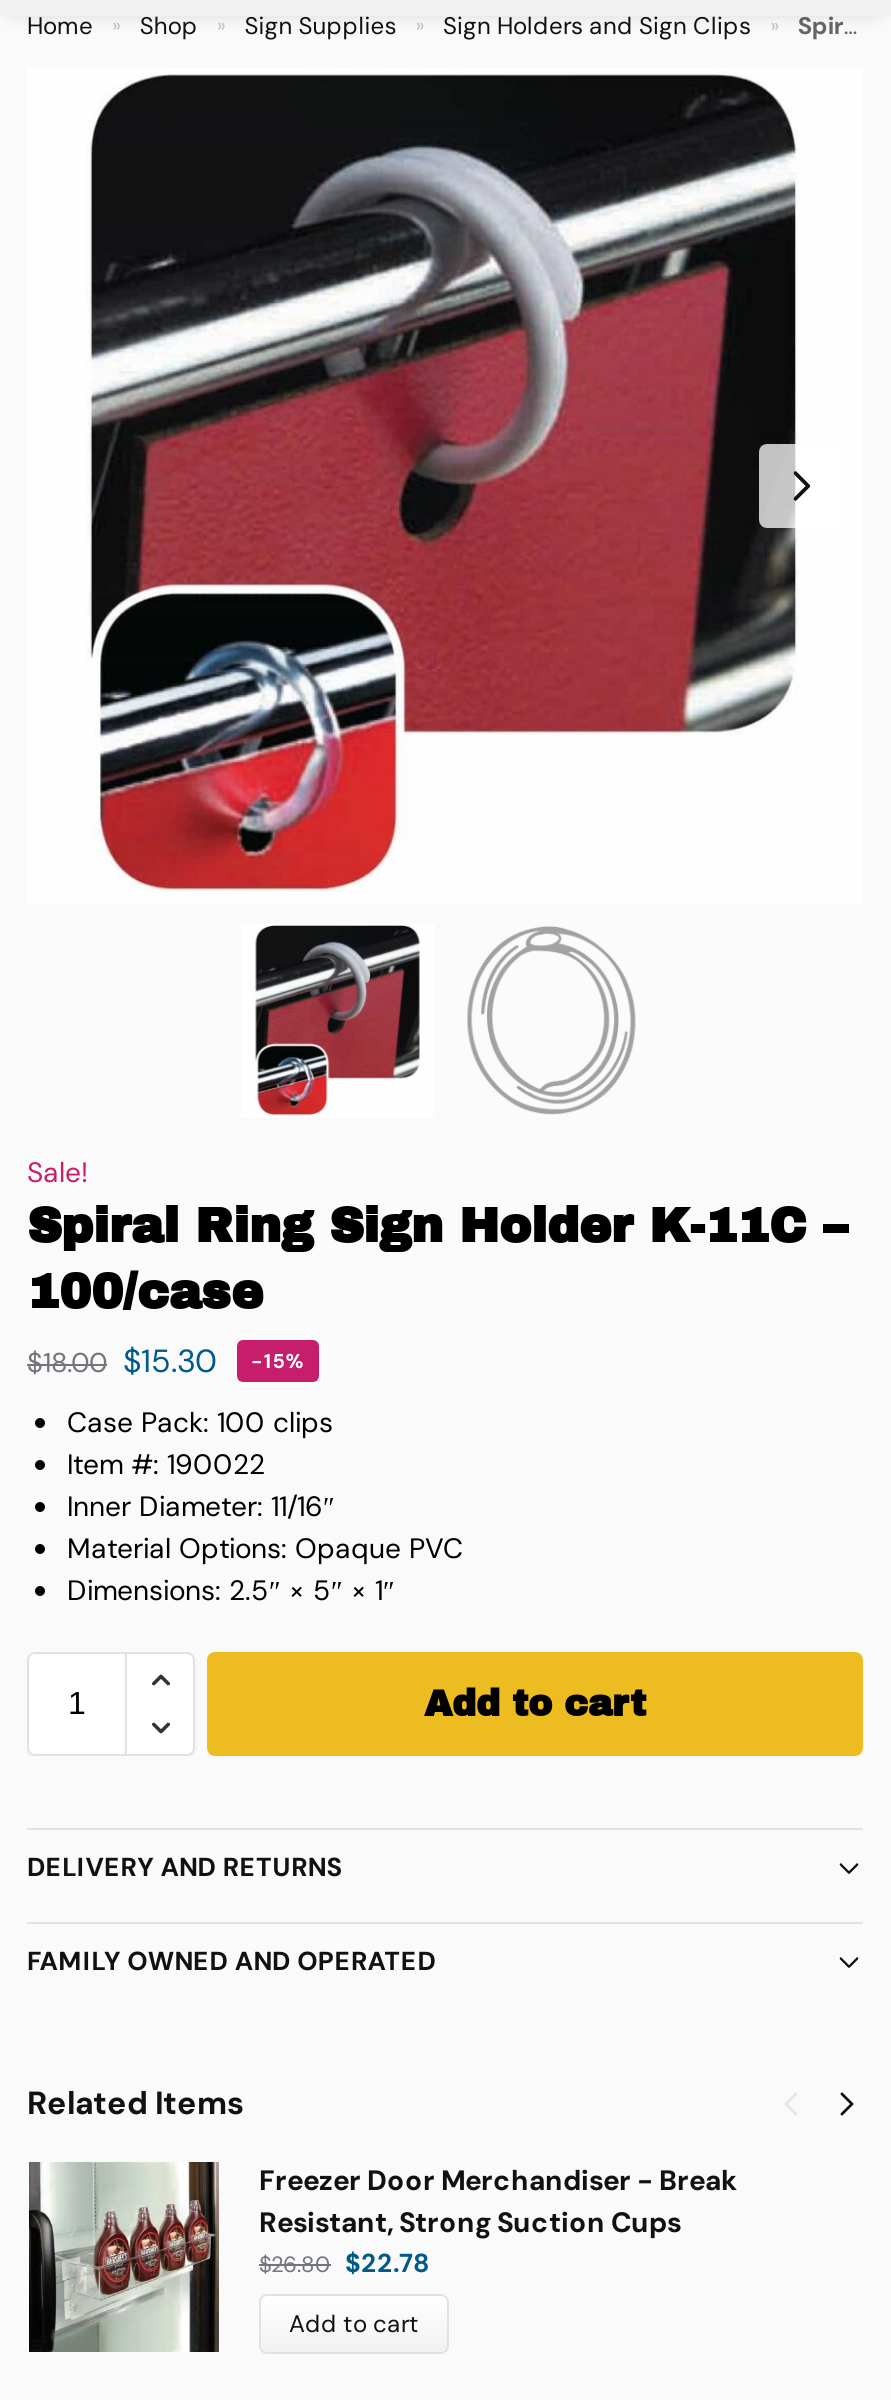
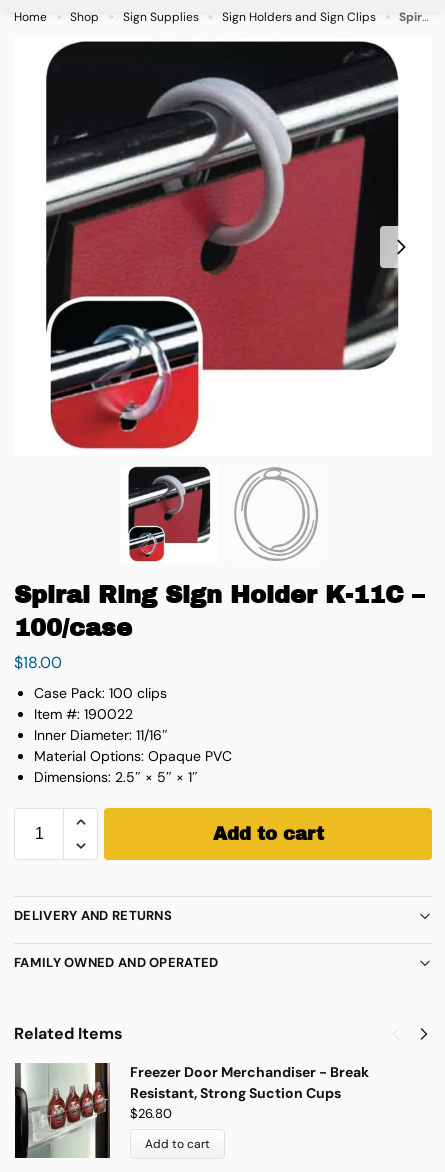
[27,1154,89,1190] Sale! -> none
[27,1339,304,1381] $18.00 $15.30 | -15% -> [14,652,62,673] $18.00
[259,2246,429,2280] $26.80 $22.78 -> [130,1105,172,1122] $26.80

